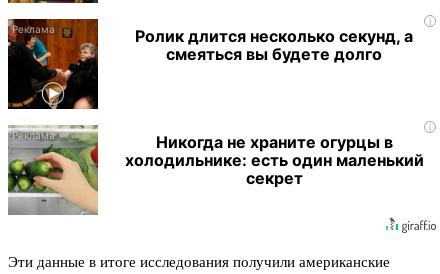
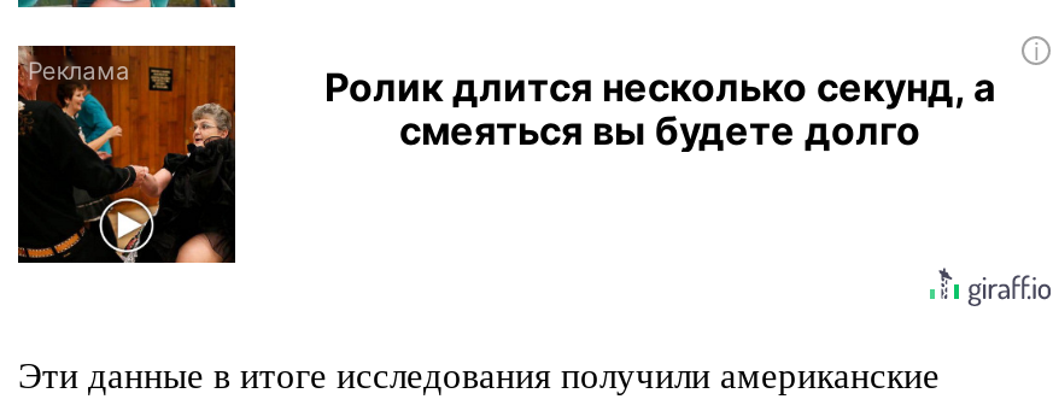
[7,125,423,215] [image] | Никогда не храните огурцы в | холодильнике: есть один маленький | секрет -> none

